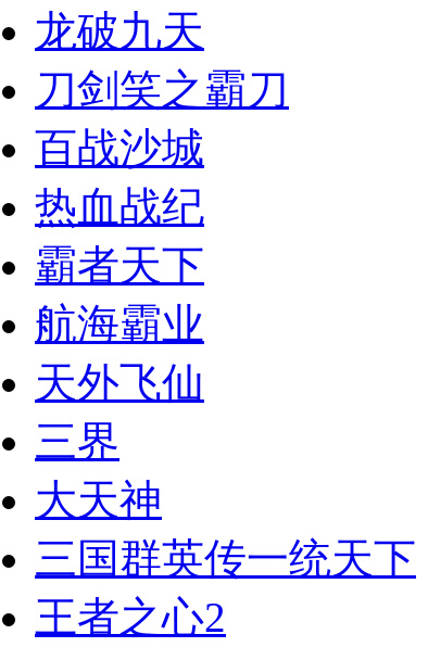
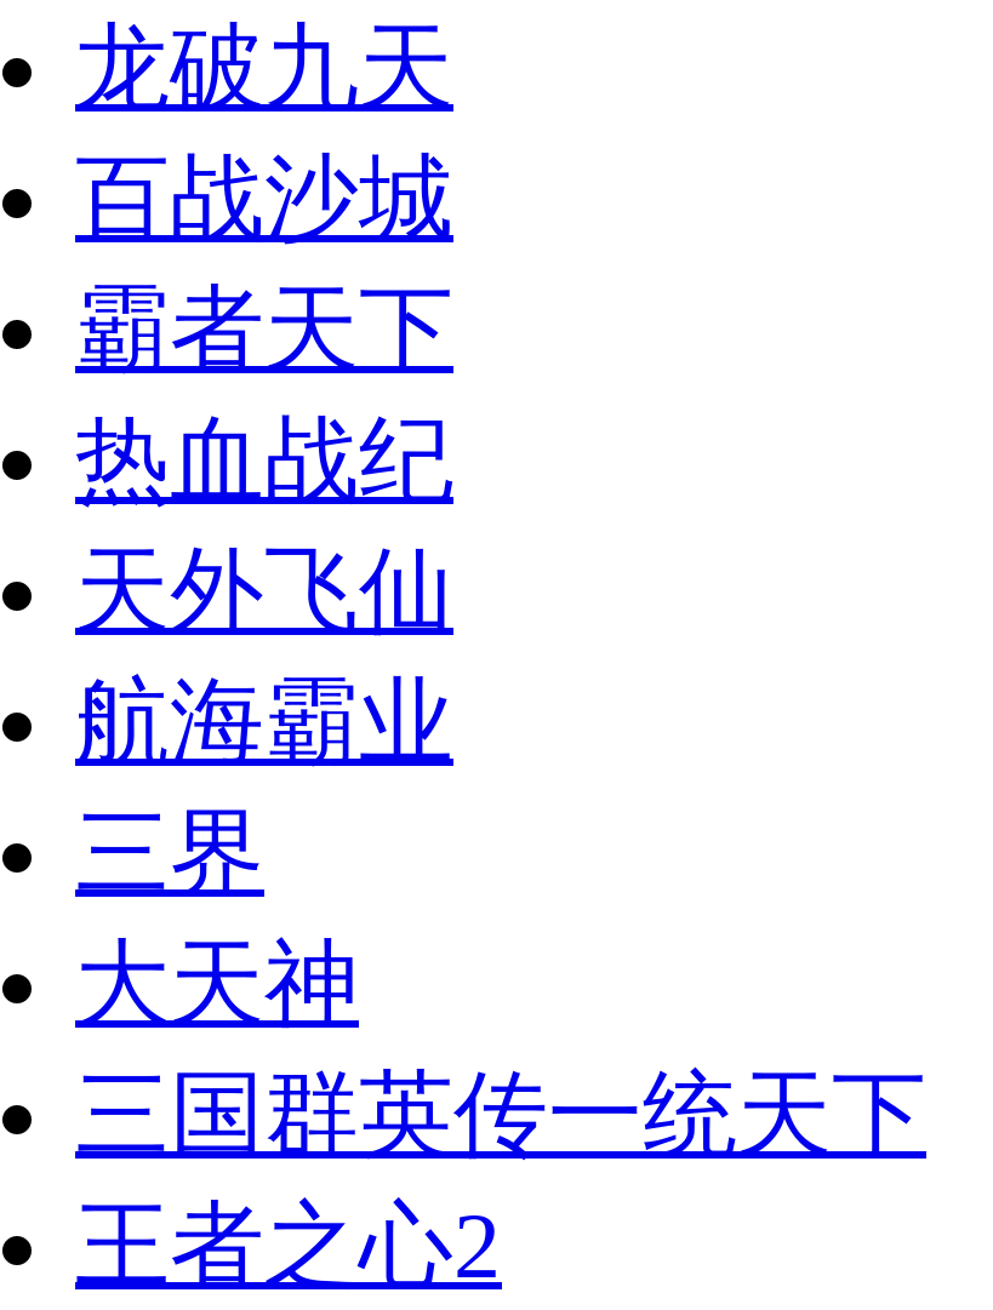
[35,66,289,113] 刀剑笑之霸刀 -> none
moved [35,242,204,289] -> [75,276,453,381]: 霸者天下
moved [35,359,204,406] -> [75,538,453,642]: 天外飞仙

